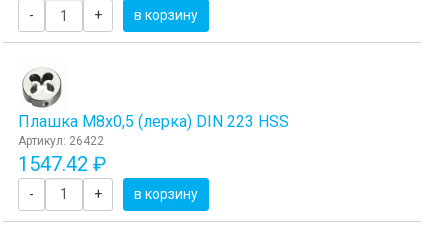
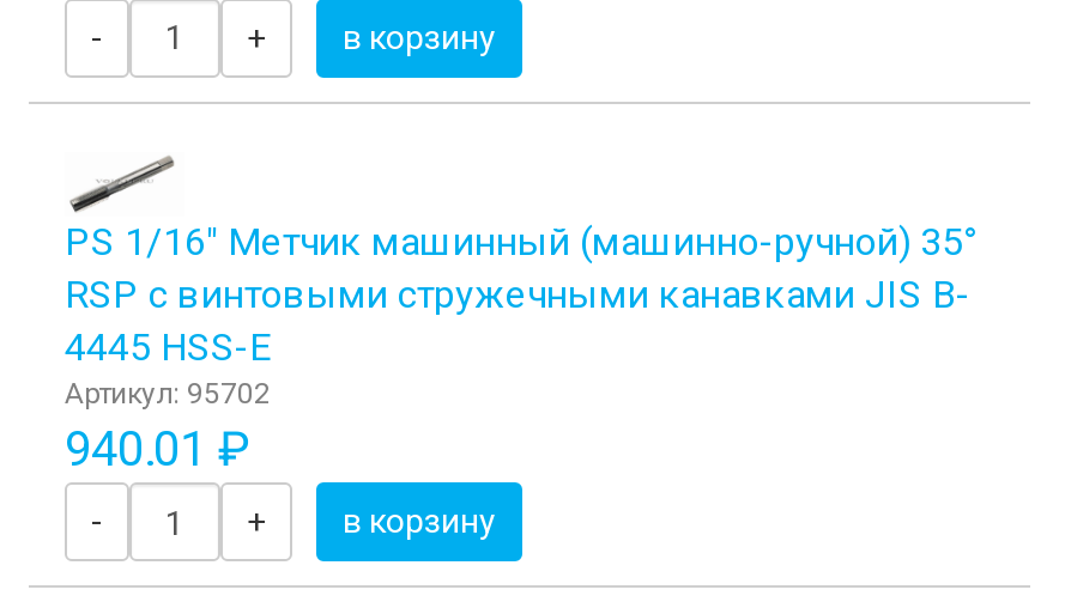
[18,112,289,176] Плашка М8x0,5 (лерка) DIN 223 HSS | Артикул: 26422 | 1547.42 ₽ -> [65,219,978,478] PS 1/16" Метчик машинный (машинно-ручной) 35° | RSP с винтовыми стружечными канавками JIS B- | 4445 HSS-E | Артикул: 95702 | 940.01 ₽

